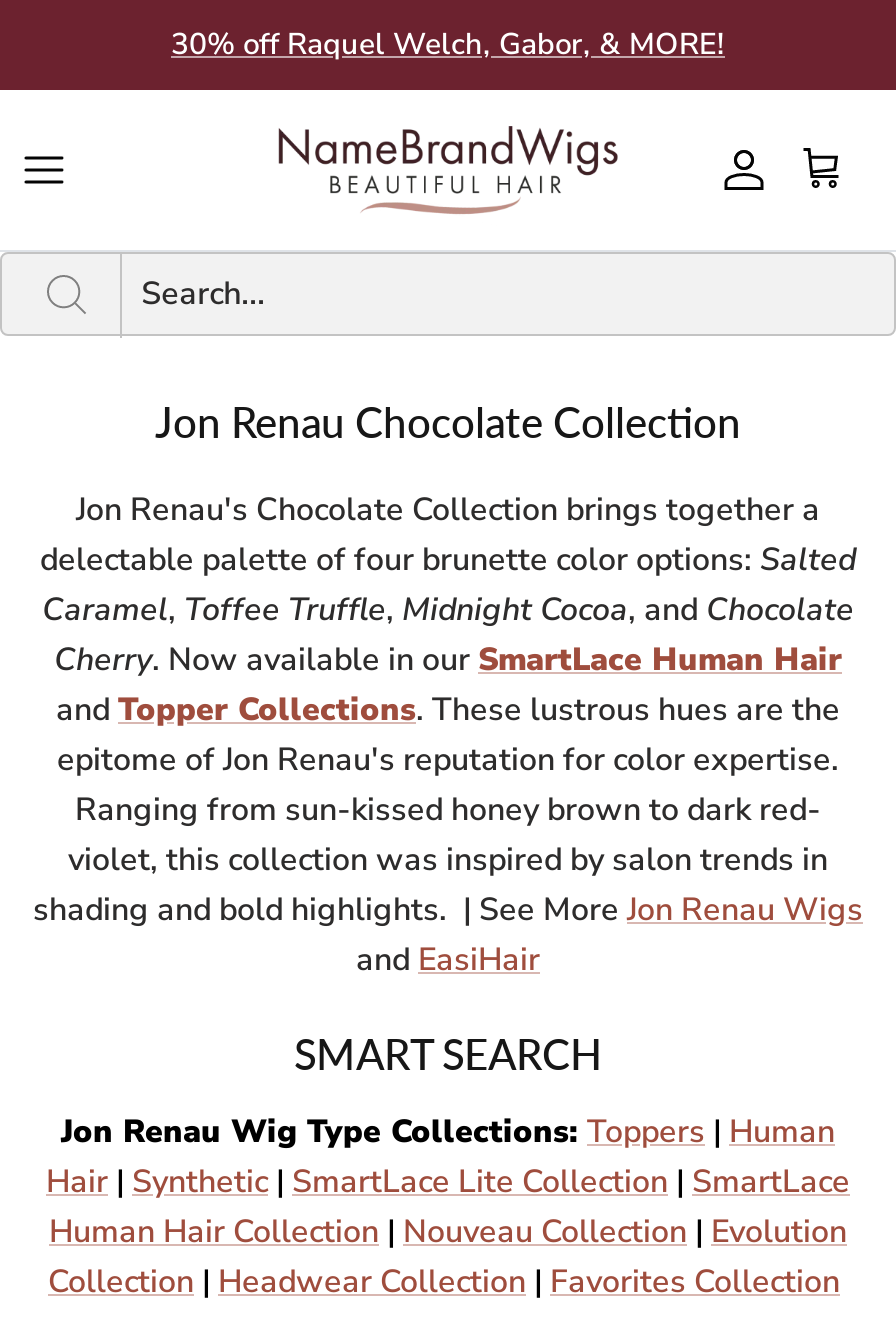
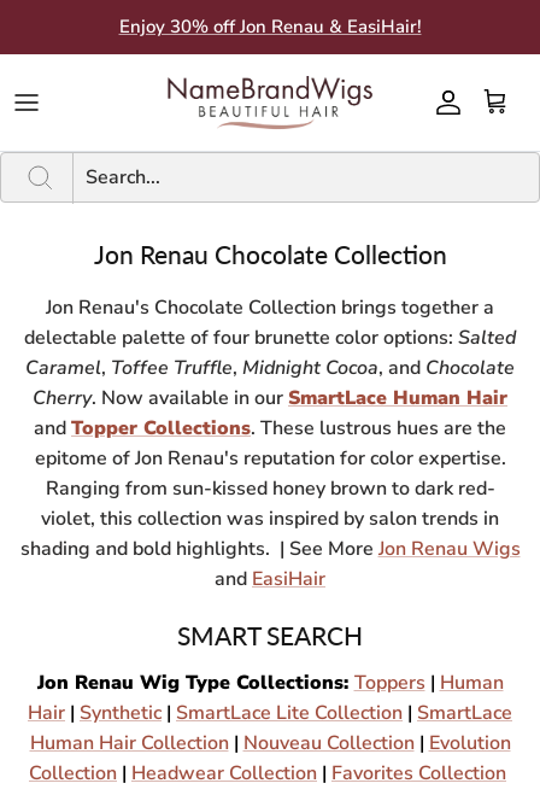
[171,24,725,64] 30% off Raquel Welch, Gabor, & MORE! -> [119,14,421,39] Enjoy 30% off Jon Renau & EasiHair!

